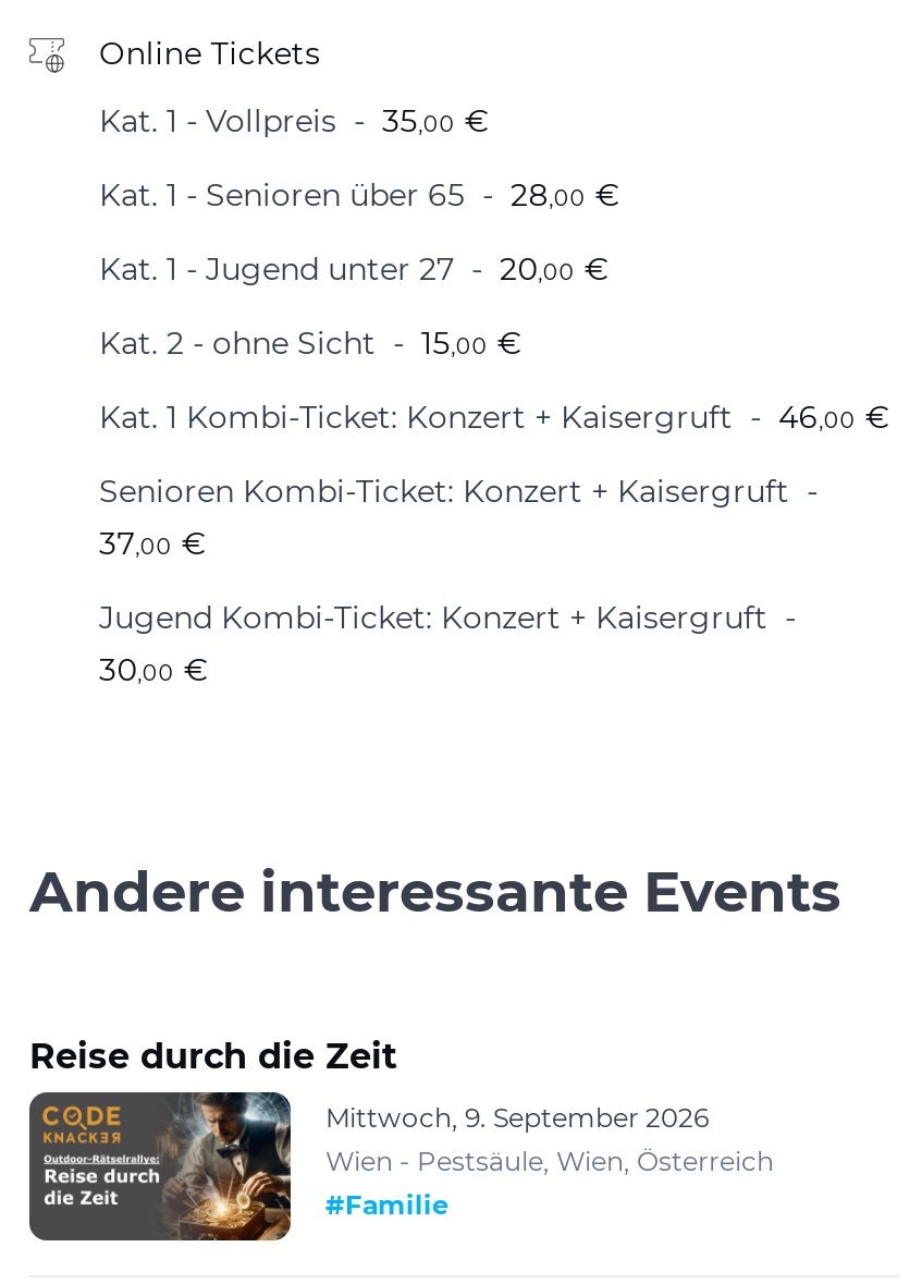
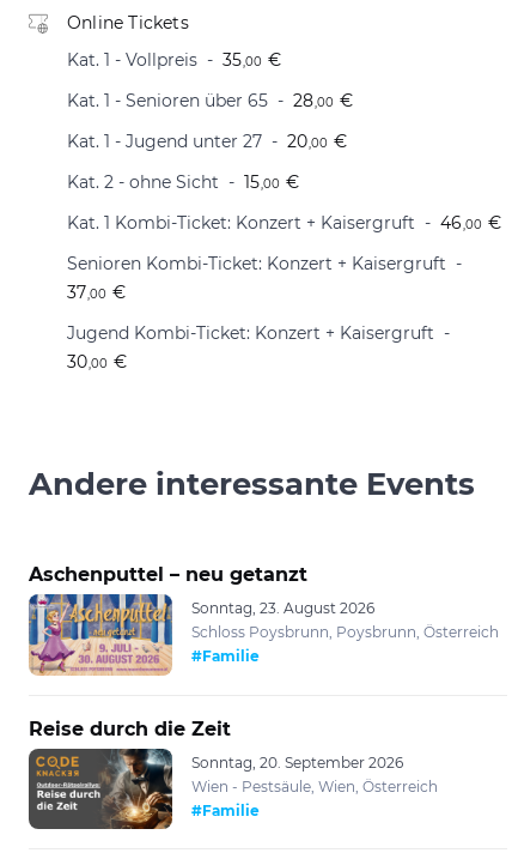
none -> [28,563,499,677] [image] | Aschenputtel – neu getanzt | Sonntag, 23. August 2026 | Schloss Poysbrunn, Poysbrunn, Österreich | #Familie
[325,1101,709,1134] Mittwoch, 9. September 2026 -> [191,753,403,771] Sonntag, 20. September 2026

